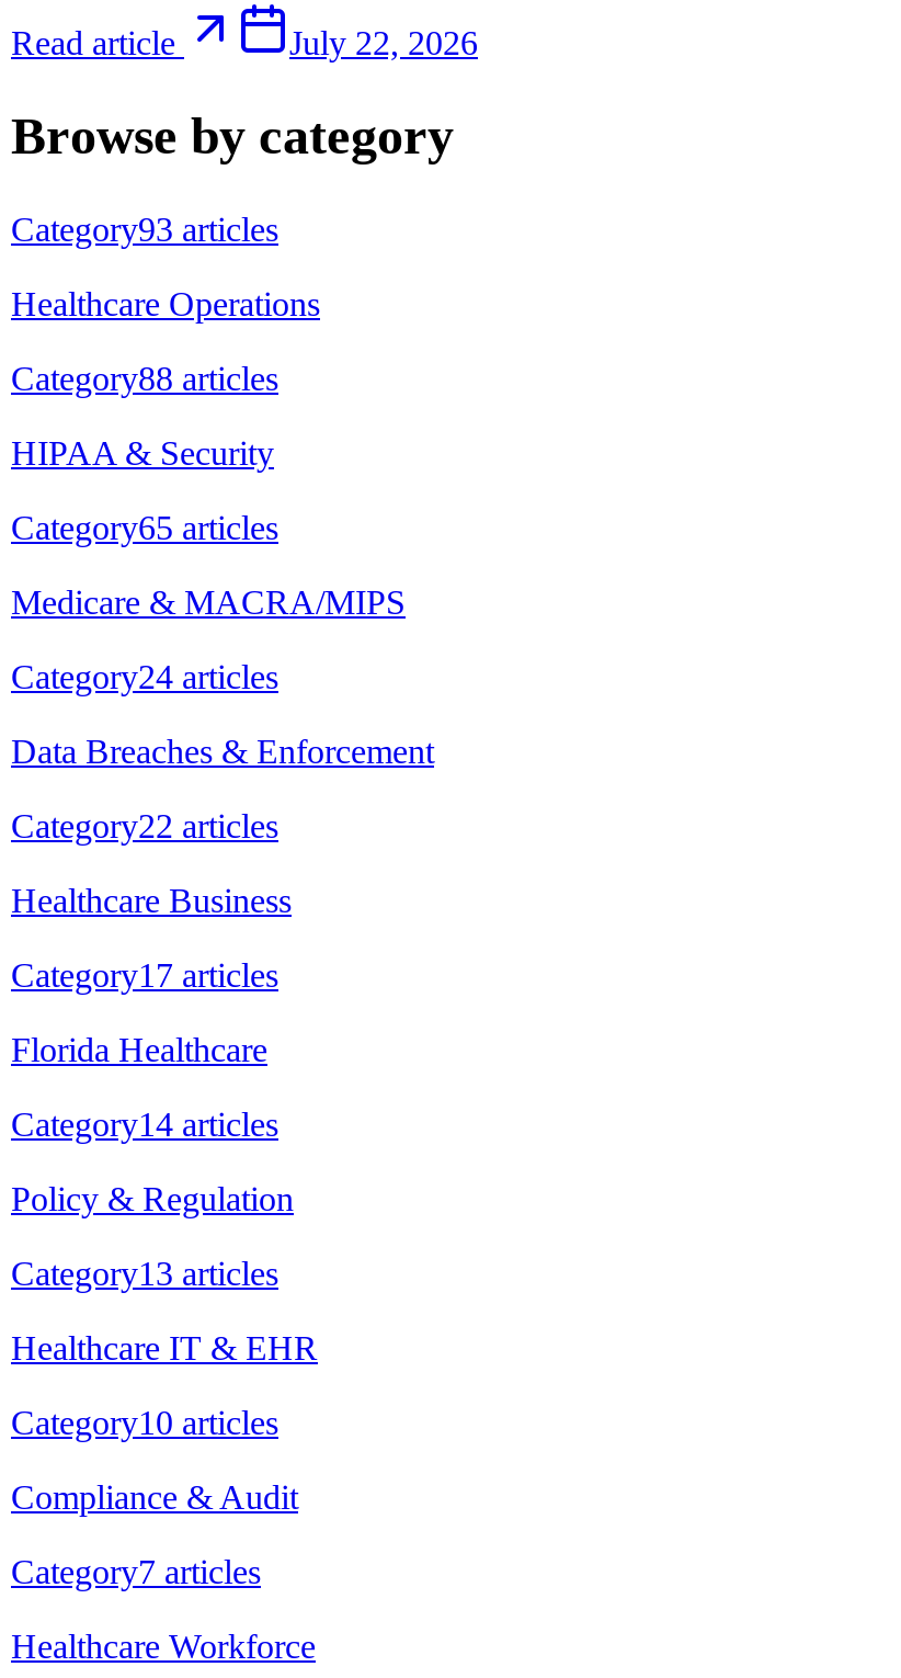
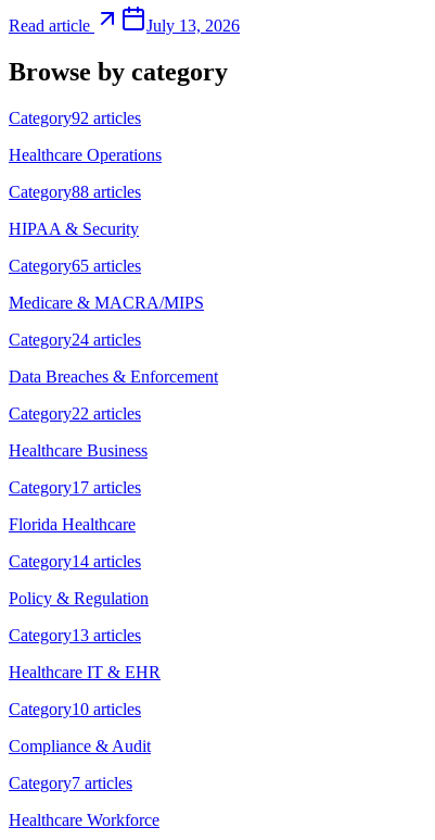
[289,23,478,61] July 22, 2026 -> [146,16,240,34] July 13, 2026
[11,209,278,247] Category93 articles -> [9,108,141,127] Category92 articles

